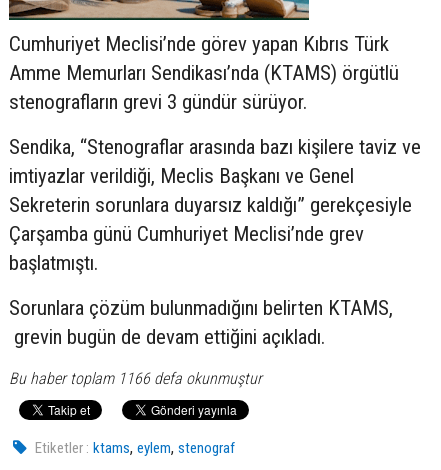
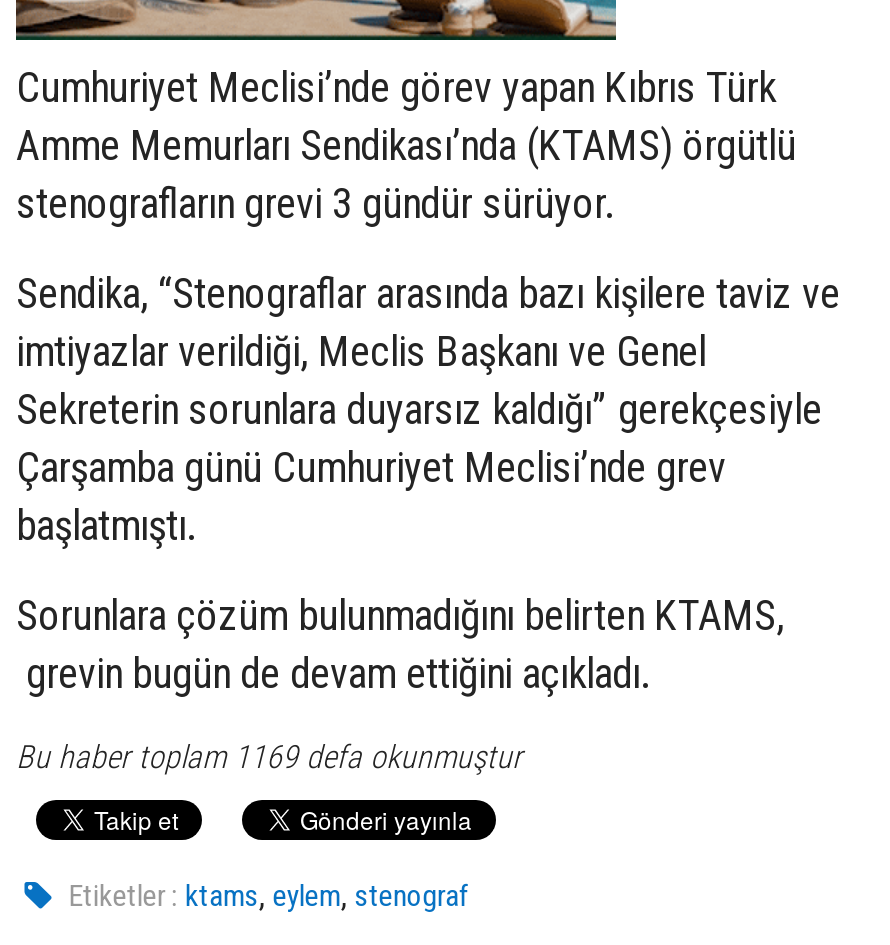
[9,369,262,388] Bu haber toplam 1166 defa okunmuştur -> [16,737,522,775] Bu haber toplam 1169 defa okunmuştur

